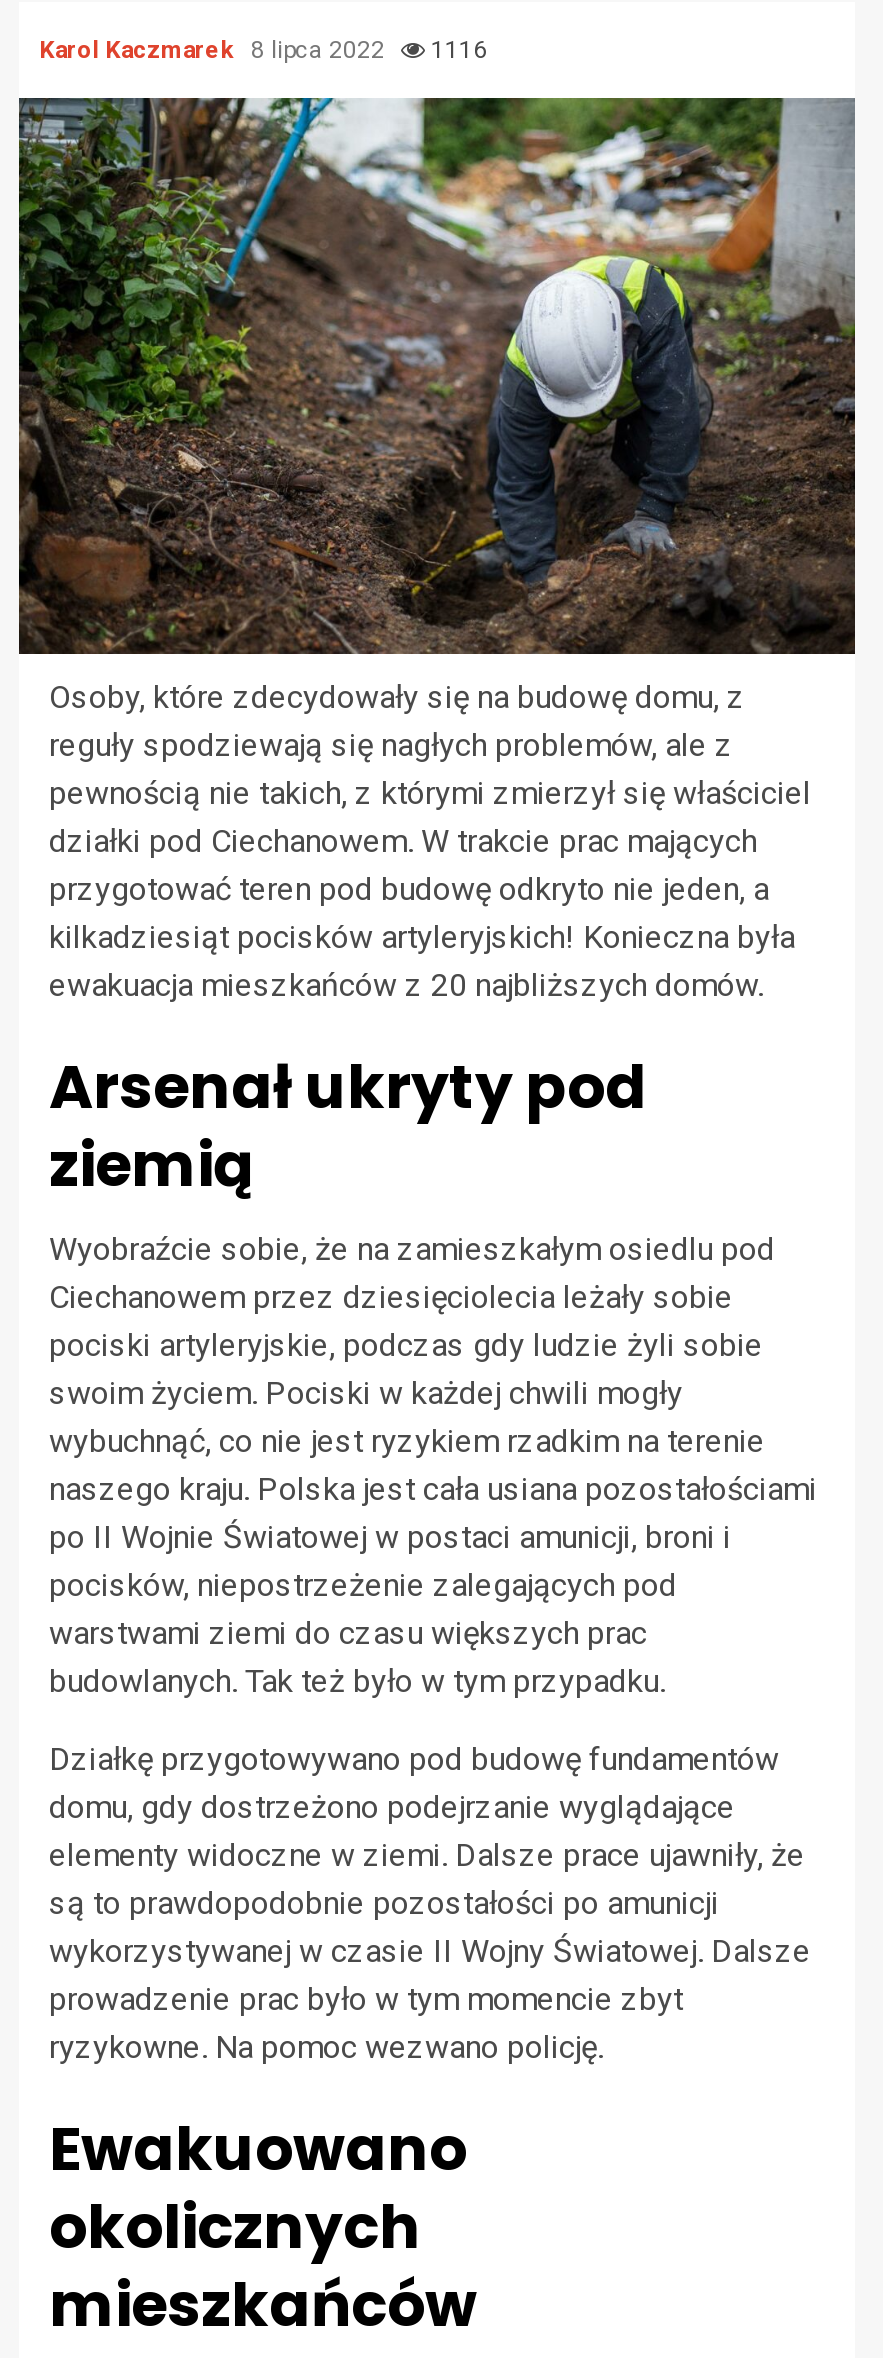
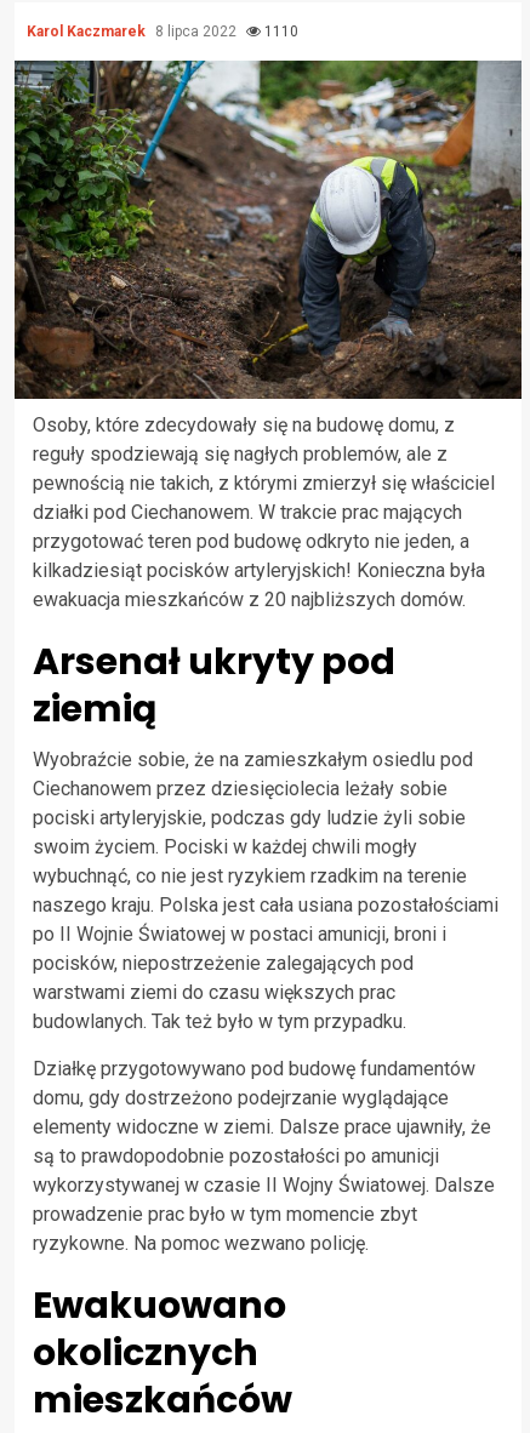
[39,36,487,64] Karol Kaczmarek 8 lipca 2022 1116 -> [27,23,298,40] Karol Kaczmarek 8 lipca 2022 1110

